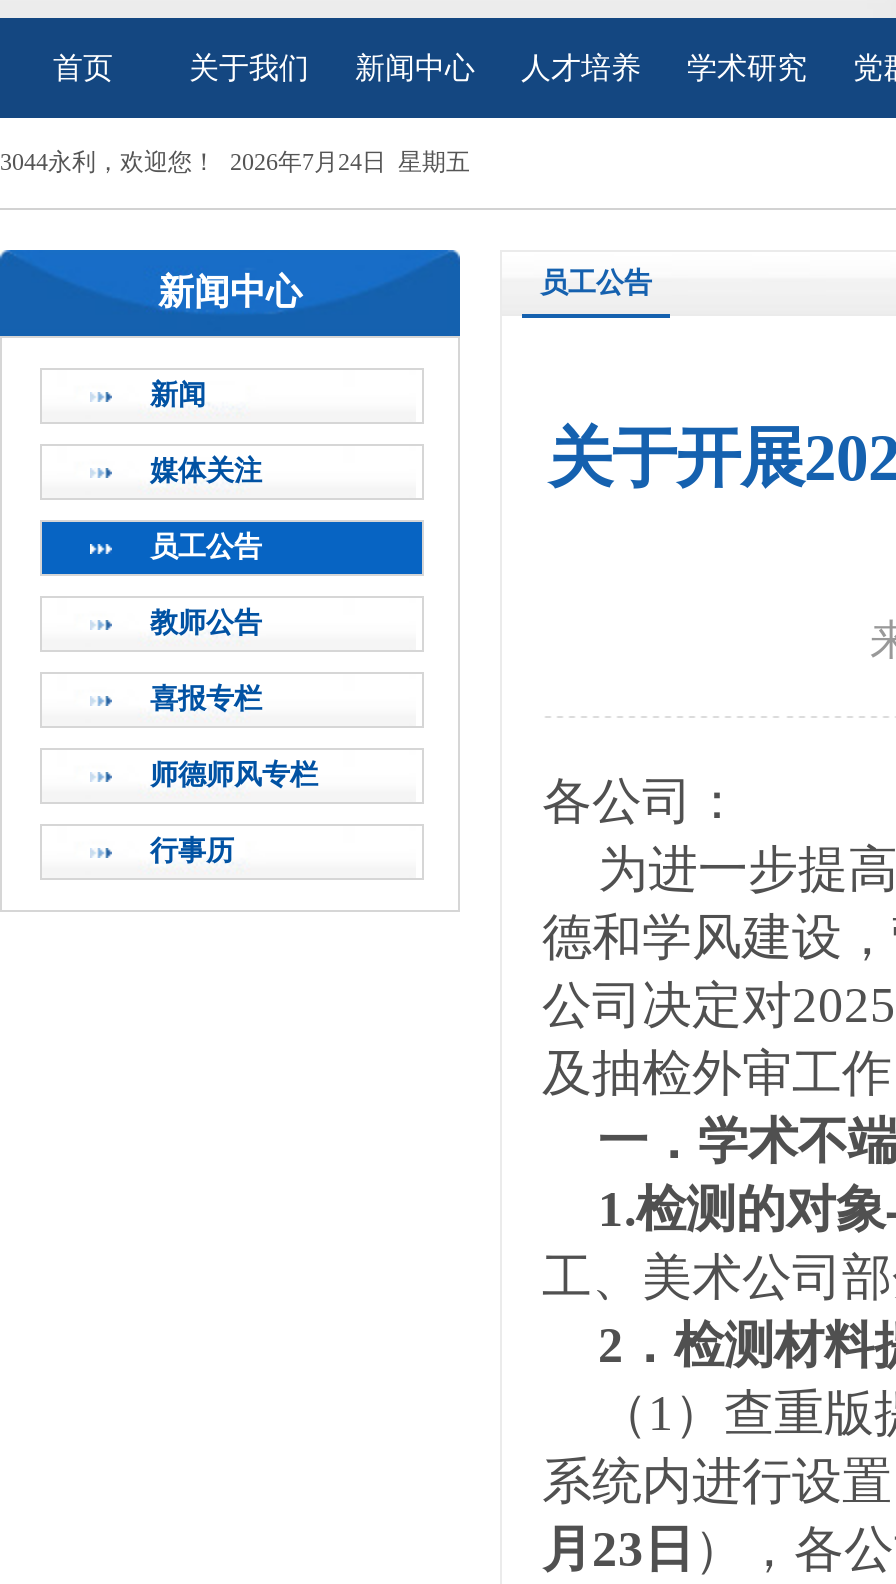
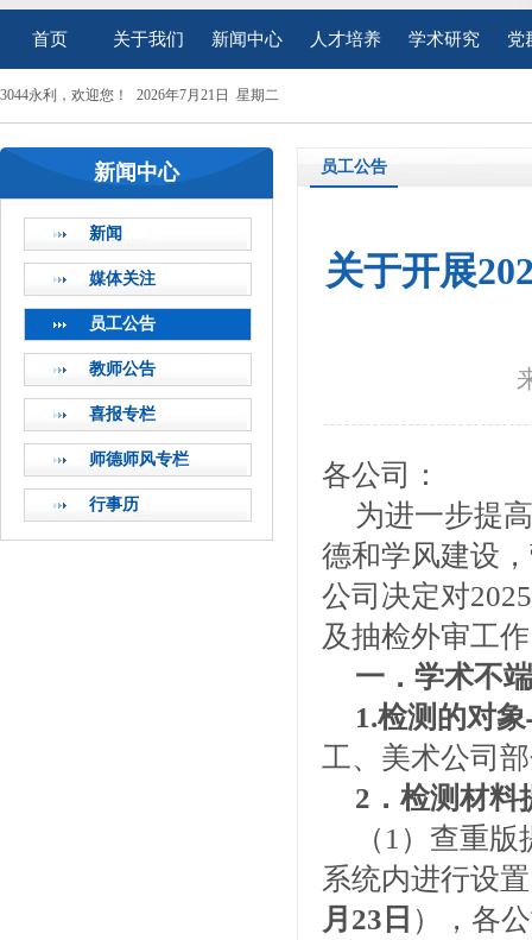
[0,148,470,176] 3044永利，欢迎您！ 2026年7月24日 星期五 -> [0,87,279,103] 3044永利，欢迎您！ 2026年7月21日 星期二

